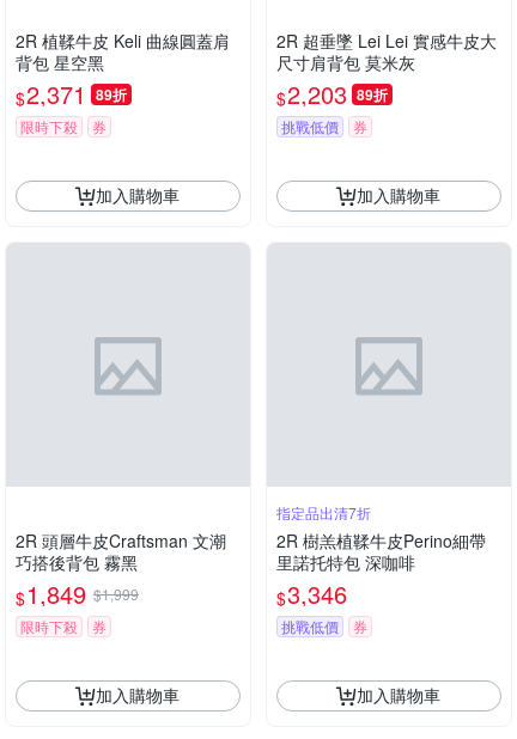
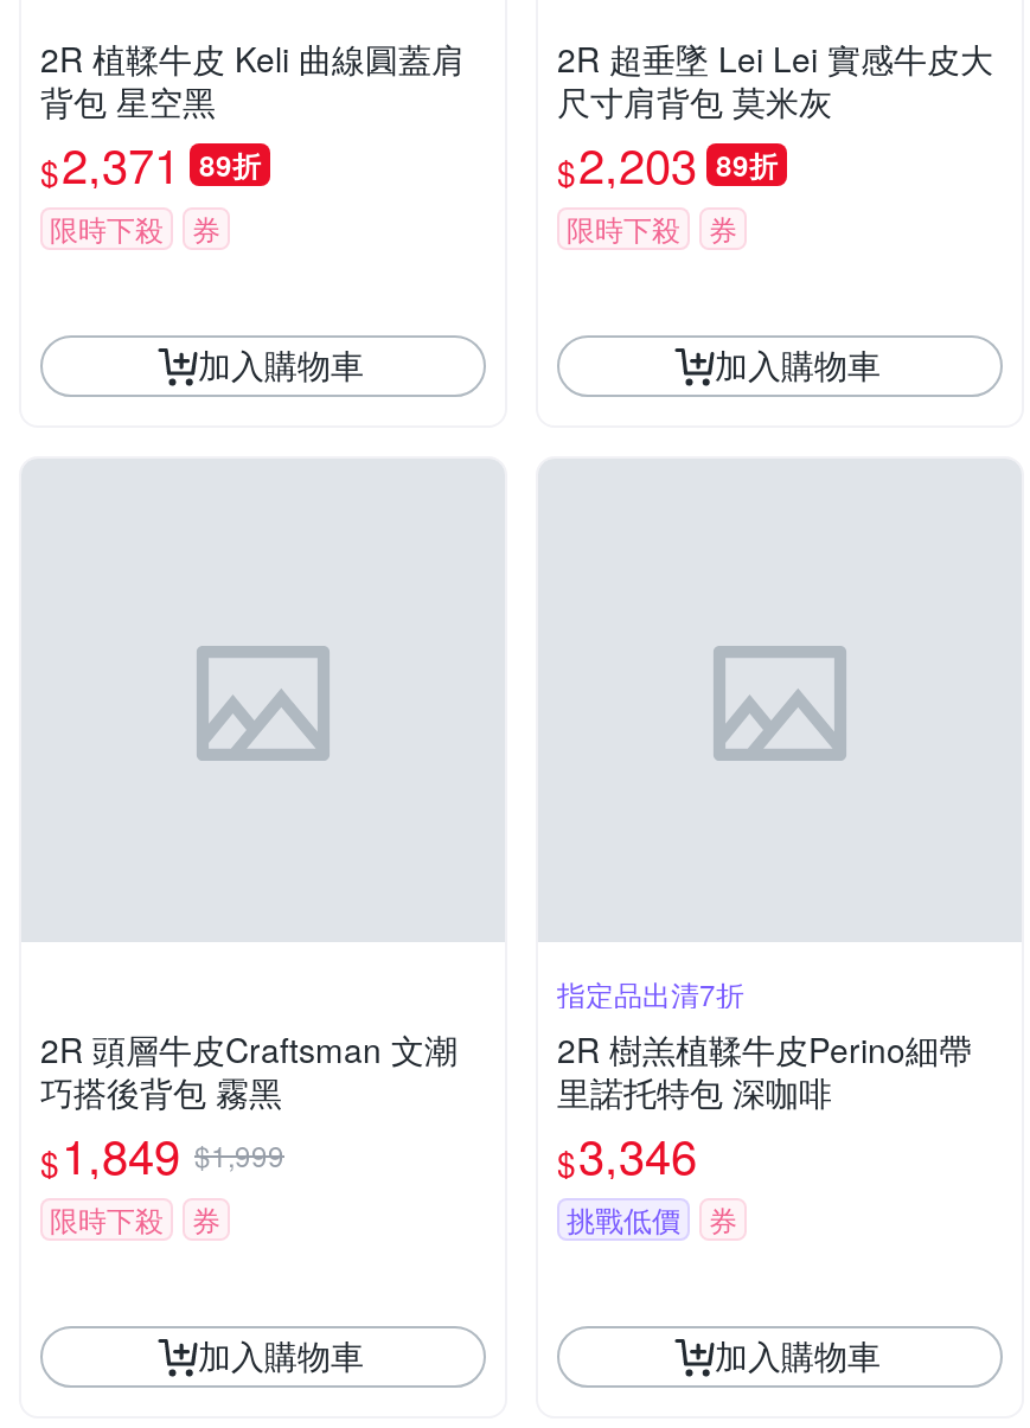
[281,116,339,136] 挑戰低價 -> [567,207,680,247] 限時下殺

